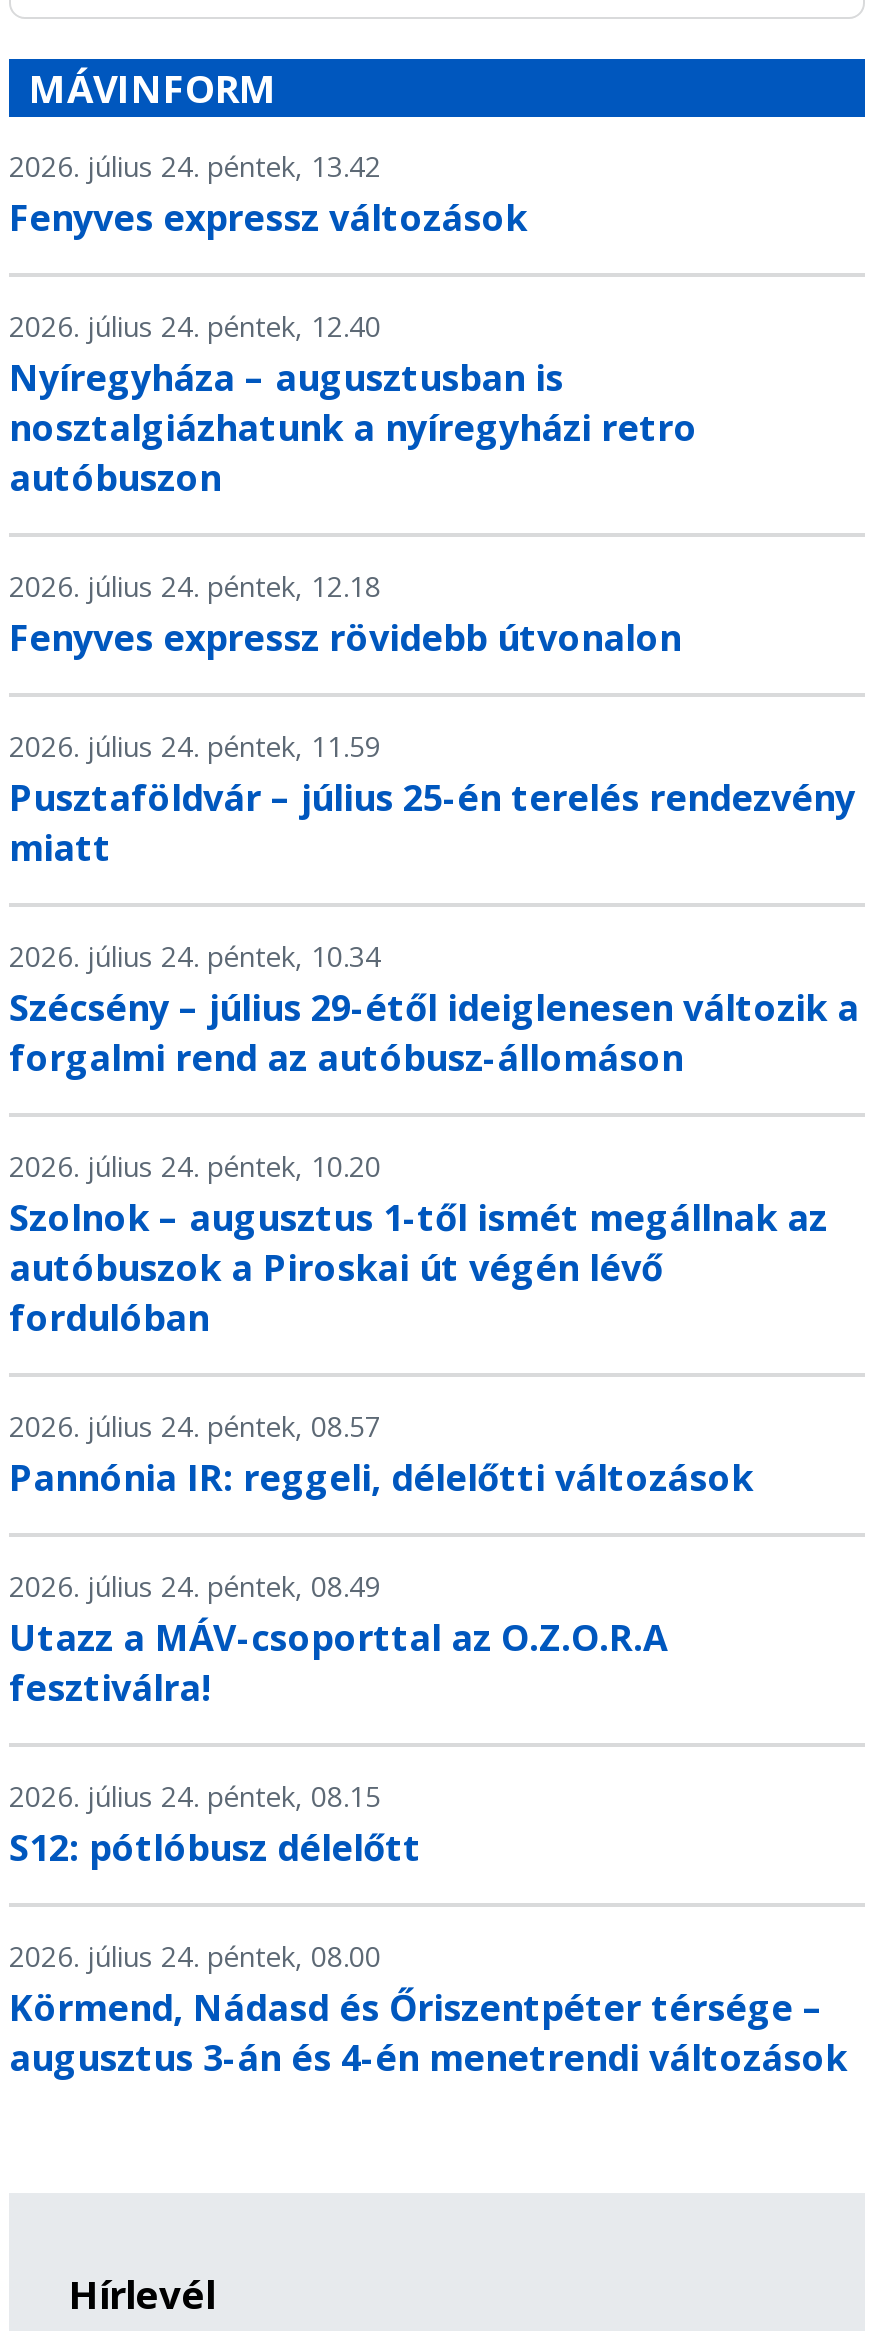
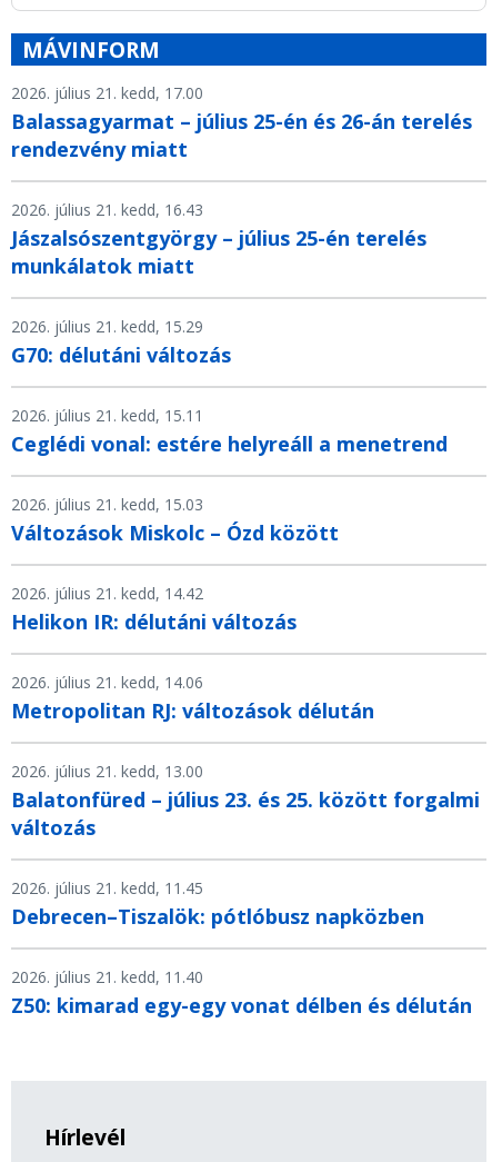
[9,146,527,240] 2026. július 24. péntek, 13.42 | Fenyves expressz változások -> [11,82,472,162] 2026. július 21. kedd, 17.00 | Balassagyarmat – július 25-én és 26-án terelés | rendezvény miatt
[9,306,697,500] 2026. július 24. péntek, 12.40 | Nyíregyháza – augusztusban is | nosztalgiázhatunk a nyíregyházi retro | autóbuszon -> [11,199,426,279] 2026. július 21. kedd, 16.43 | Jászalsószentgyörgy – július 25-én terelés | munkálatok miatt
[9,566,681,660] 2026. július 24. péntek, 12.18 | Fenyves expressz rövidebb útvonalon -> [11,315,231,368] 2026. július 21. kedd, 15.29 | G70: délutáni változás
[9,726,855,870] 2026. július 24. péntek, 11.59 | Pusztaföldvár – július 25-én terelés rendezvény | miatt -> [11,404,448,457] 2026. július 21. kedd, 15.11 | Ceglédi vonal: estére helyreáll a menetrend
[9,936,859,1080] 2026. július 24. péntek, 10.34 | Szécsény – július 29-étől ideiglenesen változik a | forgalmi rend az autóbusz-állomáson -> [11,493,339,546] 2026. július 21. kedd, 15.03 | Változások Miskolc – Ózd között
[9,1146,827,1340] 2026. július 24. péntek, 10.20 | Szolnok – augusztus 1-től ismét megállnak az | autóbuszok a Piroskai út végén lévő | fordulóban -> [11,582,297,635] 2026. július 21. kedd, 14.42 | Helikon IR: délutáni változás
[9,1406,753,1500] 2026. július 24. péntek, 08.57 | Pannónia IR: reggeli, délelőtti változások -> [11,671,374,724] 2026. július 21. kedd, 14.06 | Metropolitan RJ: változások délután
[9,1566,667,1710] 2026. július 24. péntek, 08.49 | Utazz a MÁV-csoporttal az O.Z.O.R.A | fesztiválra! -> [11,760,480,840] 2026. július 21. kedd, 13.00 | Balatonfüred – július 23. és 25. között forgalmi | változás
[9,1776,421,1870] 2026. július 24. péntek, 08.15 | S12: pótlóbusz délelőtt -> [11,877,424,929] 2026. július 21. kedd, 11.45 | Debrecen–Tiszalök: pótlóbusz napközben
[9,1936,847,2080] 2026. július 24. péntek, 08.00 | Körmend, Nádasd és Őriszentpéter térsége – | augusztus 3-án és 4-én menetrendi változások -> [11,966,472,1018] 2026. július 21. kedd, 11.40 | Z50: kimarad egy-egy vonat délben és délután

